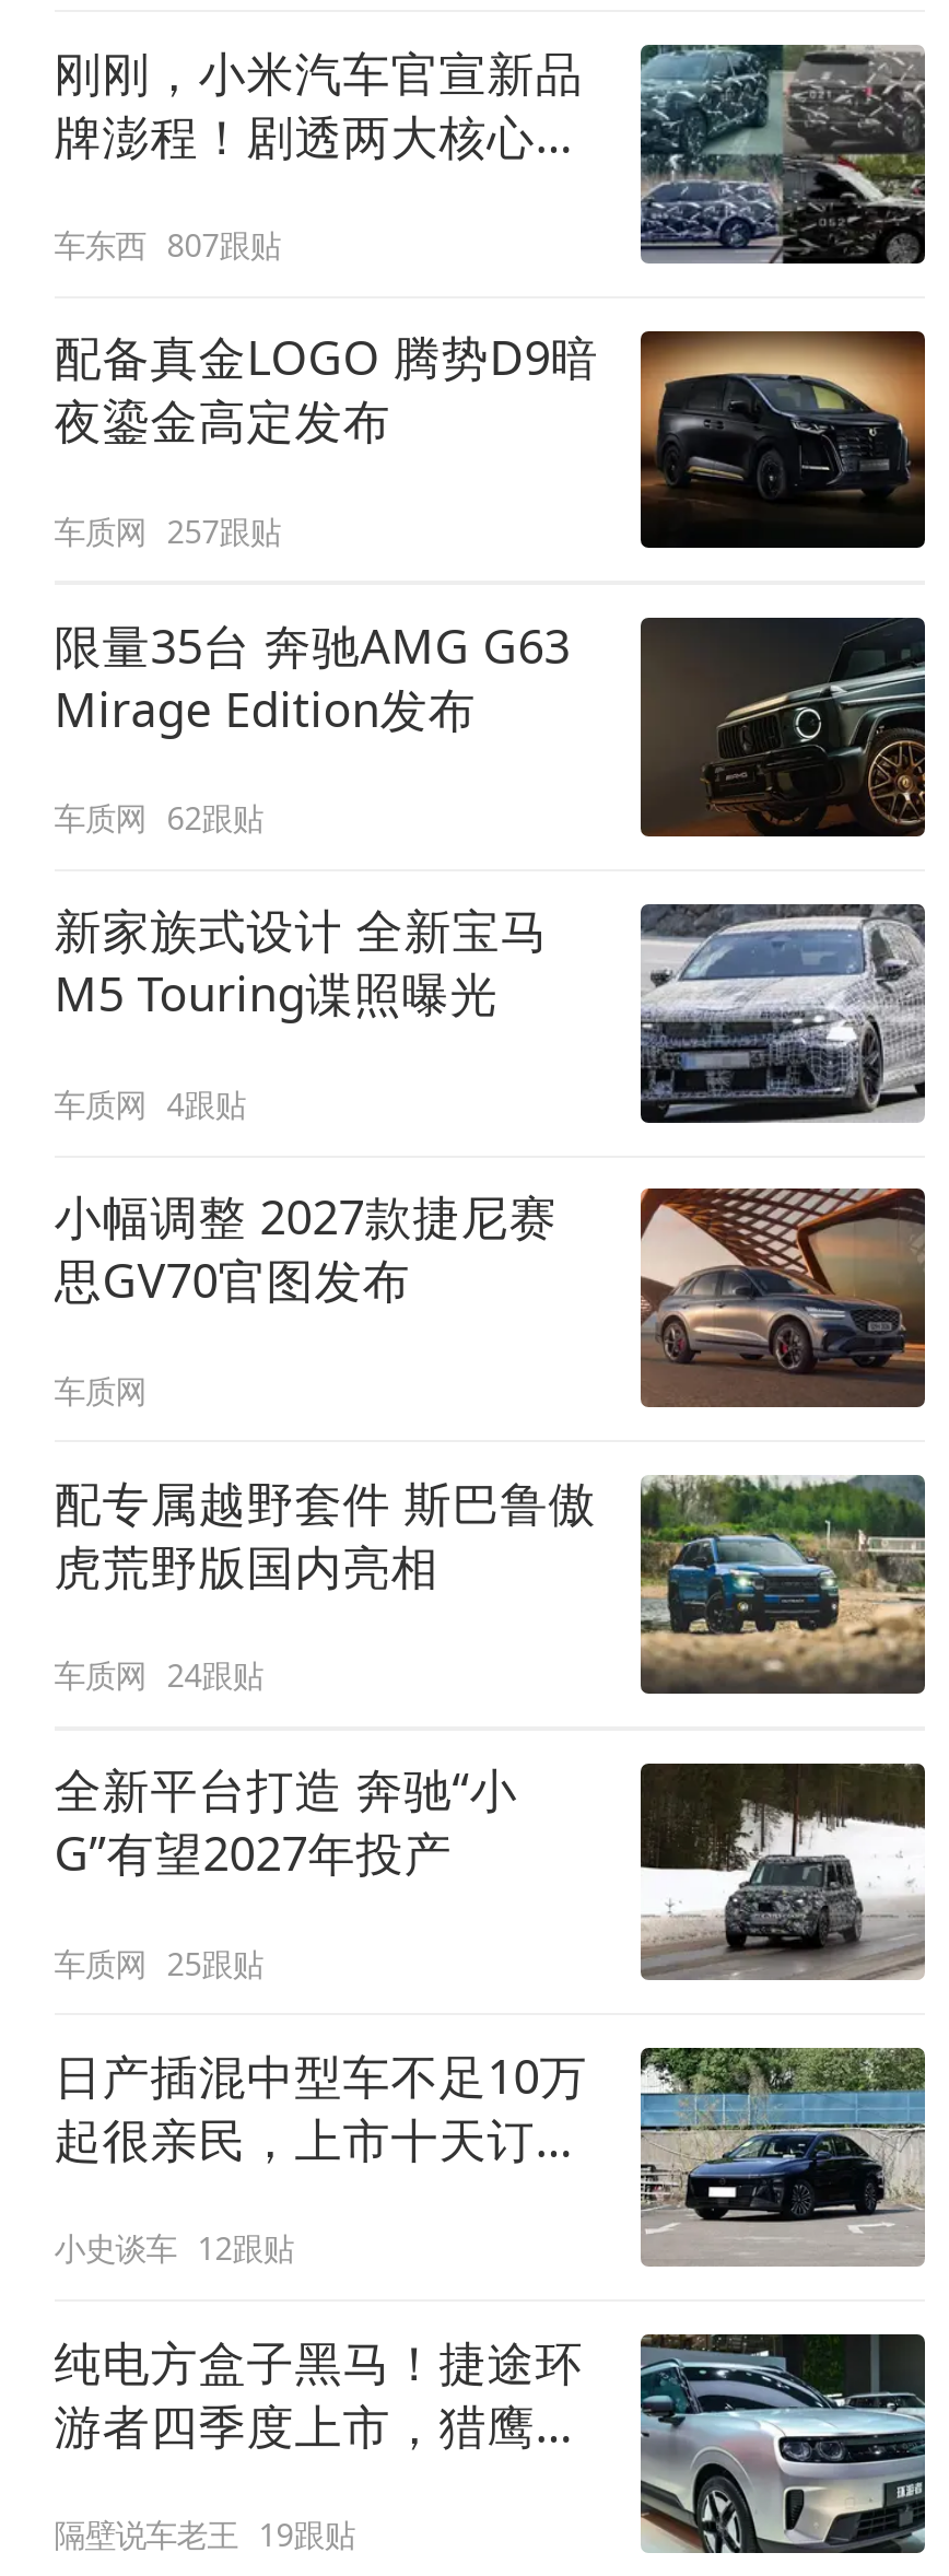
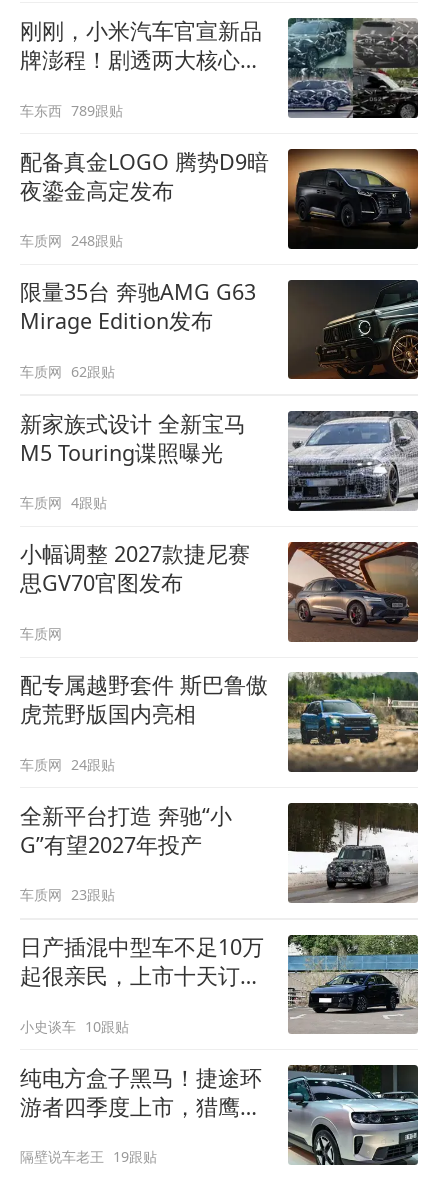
[54,224,281,266] 车东西 807跟贴 -> [20,100,123,119] 车东西 789跟贴
[54,510,281,552] 车质网 257跟贴 -> [20,231,123,250] 车质网 248跟贴
[54,1942,263,1984] 车质网 25跟贴 -> [20,885,115,904] 车质网 23跟贴
[54,2228,294,2269] 小史谈车 12跟贴 -> [20,1017,129,1036] 小史谈车 10跟贴

